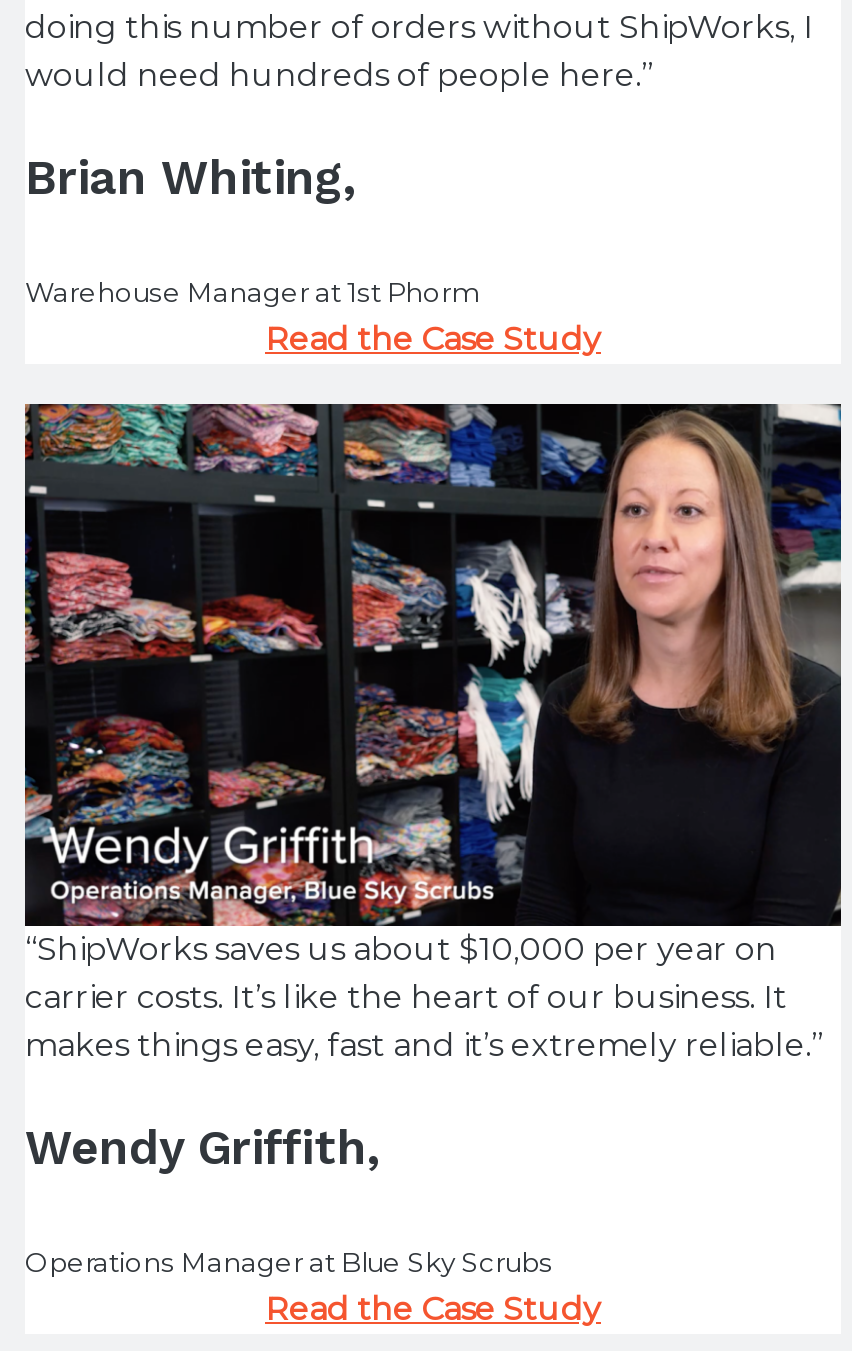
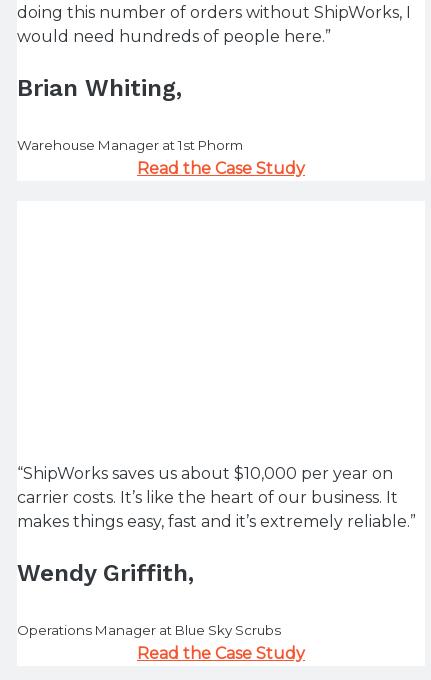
[23,402,843,928] [image] -> none

